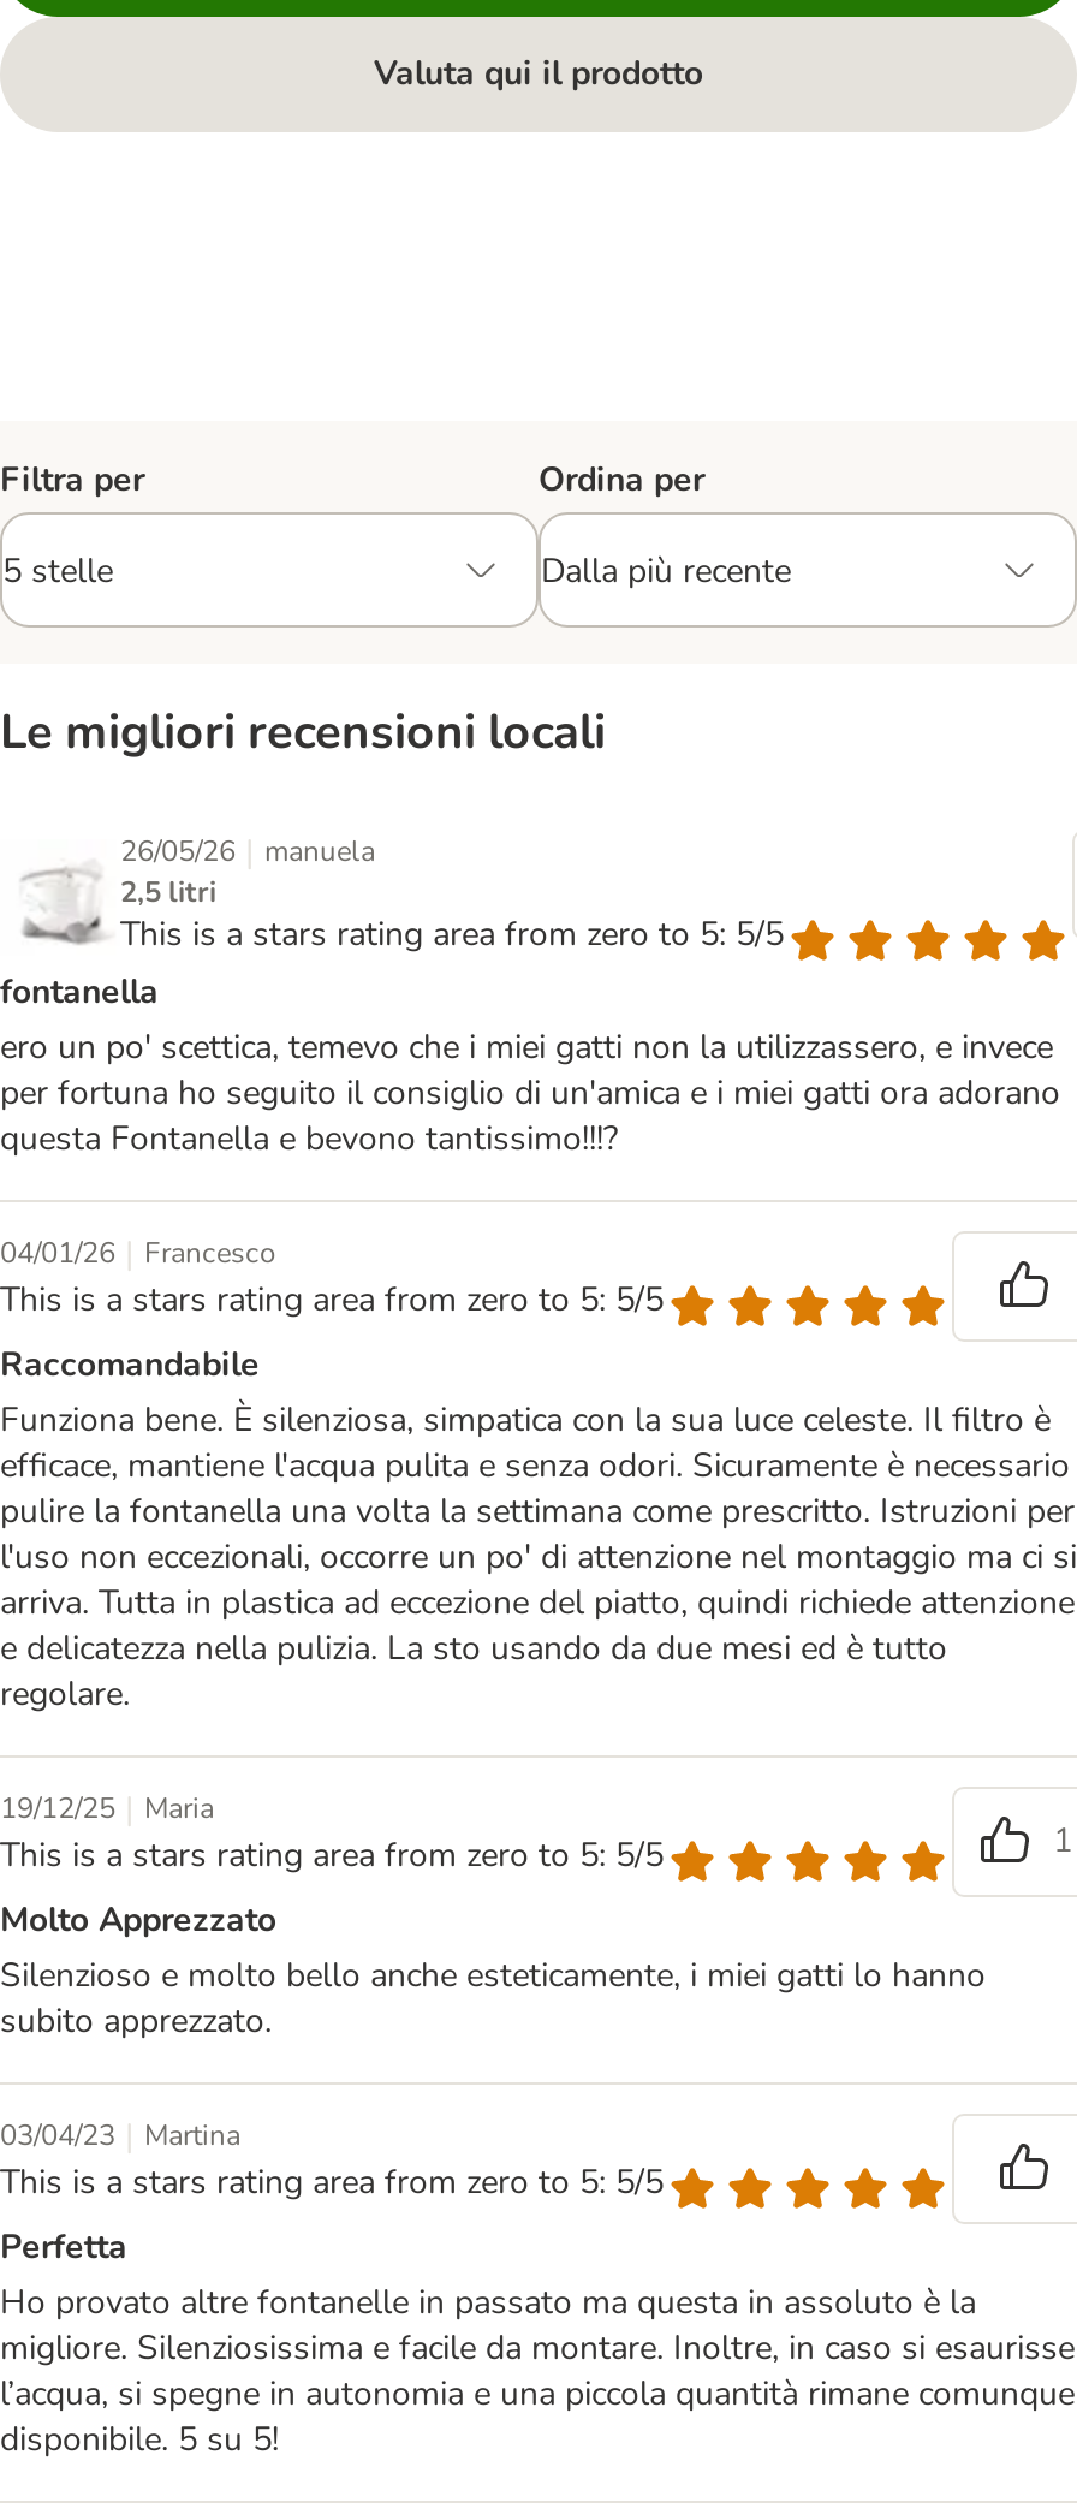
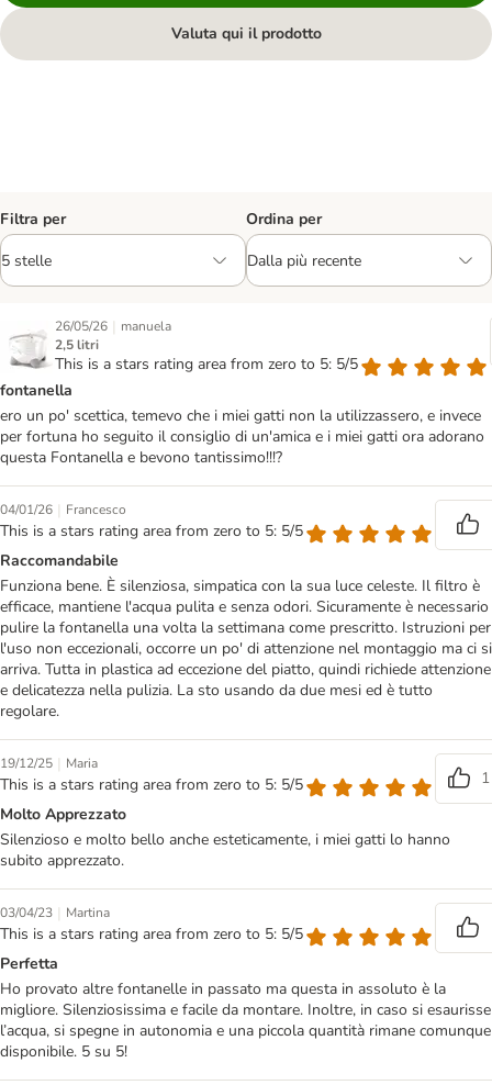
[0,699,606,764] Le migliori recensioni locali -> none

